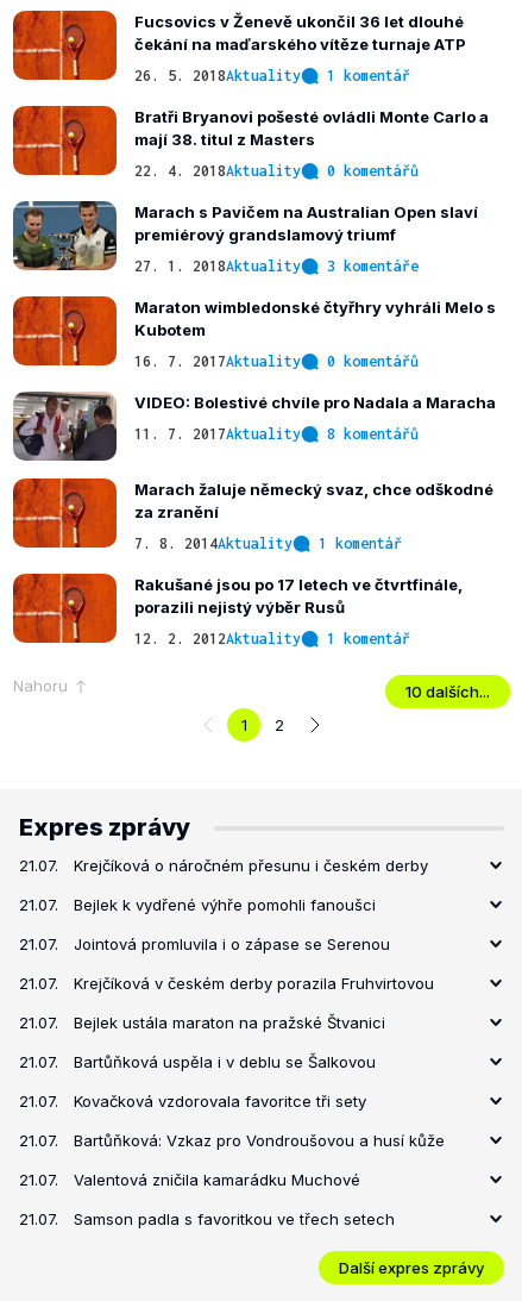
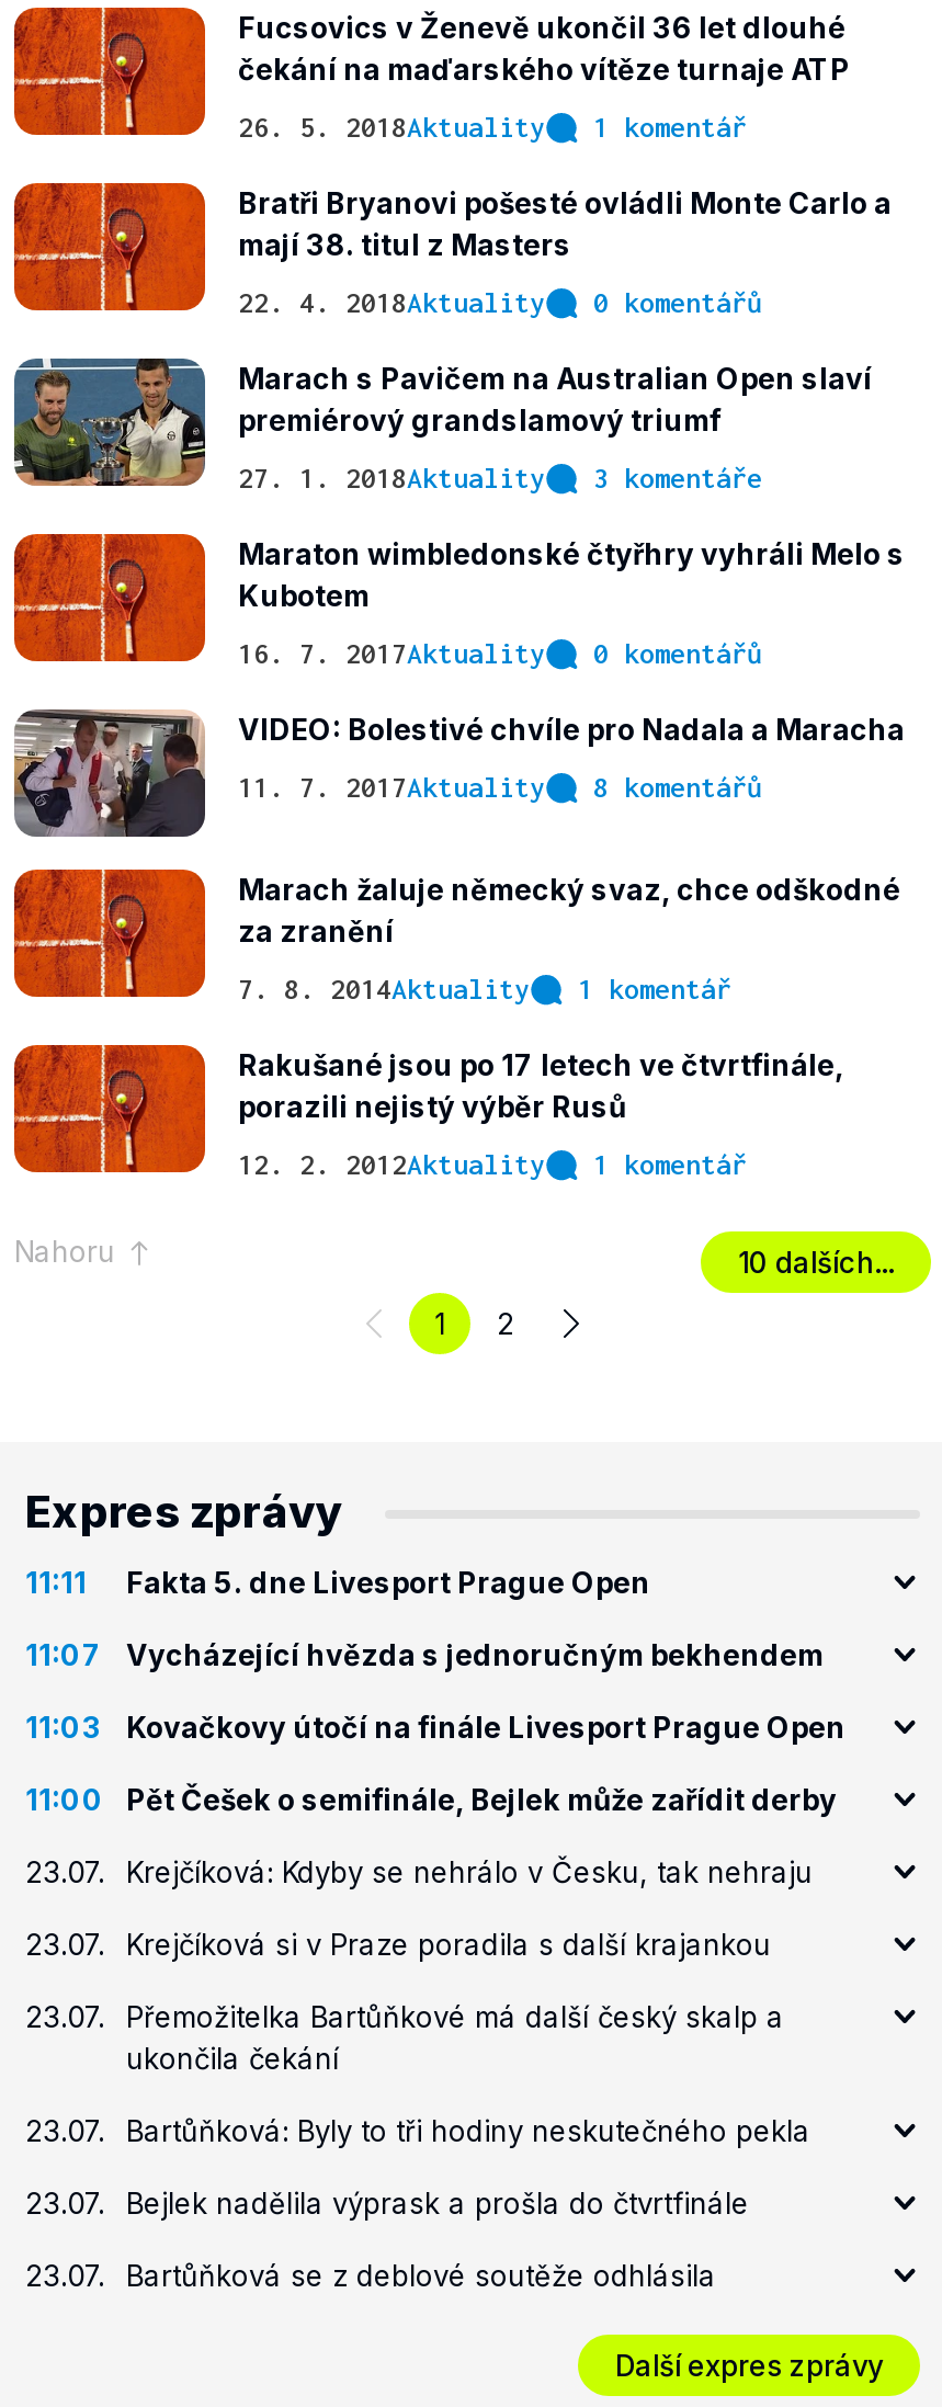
[19,856,428,875] 21.07. | Krejčíková o náročném přesunu i českém derby -> [25,1565,650,1600] 11:11 | Fakta 5. dne Livesport Prague Open
[19,895,376,914] 21.07. | Bejlek k vydřené výhře pomohli fanoušci -> [25,1637,824,1672] 11:07 | Vycházející hvězda s jednoručným bekhendem
[19,934,390,953] 21.07. | Jointová promluvila i o zápase se Serenou -> [25,1710,845,1745] 11:03 | Kovačkovy útočí na finále Livesport Prague Open
[19,974,434,993] 21.07. | Krejčíková v českém derby porazila Fruhvirtovou -> [25,1782,837,1817] 11:00 | Pět Češek o semifinále, Bejlek může zařídit derby
[19,1013,385,1032] 21.07. | Bejlek ustála maraton na pražské Štvanici -> [25,1854,813,1889] 23.07. | Krejčíková: Kdyby se nehrálo v Česku, tak nehraju
[19,1052,376,1071] 21.07. | Bartůňková uspěla i v deblu se Šalkovou -> [25,1927,771,1962] 23.07. | Krejčíková si v Praze poradila s další krajankou
[19,1092,366,1111] 21.07. | Kovačková vzdorovala favoritce tři sety -> [25,1999,784,2076] 23.07. | Přemožitelka Bartůňkové má další český skalp a | ukončila čekání
[19,1131,445,1150] 21.07. | Bartůňková: Vzkaz pro Vondroušovou a husí kůže -> [25,2113,810,2148] 23.07. | Bartůňková: Byly to tři hodiny neskutečného pekla
[19,1170,360,1189] 21.07. | Valentová zničila kamarádku Muchové -> [25,2185,749,2221] 23.07. | Bejlek nadělila výprask a prošla do čtvrtfinále
[19,1209,395,1228] 21.07. | Samson padla s favoritkou ve třech setech -> [25,2258,716,2293] 23.07. | Bartůňková se z deblové soutěže odhlásila

